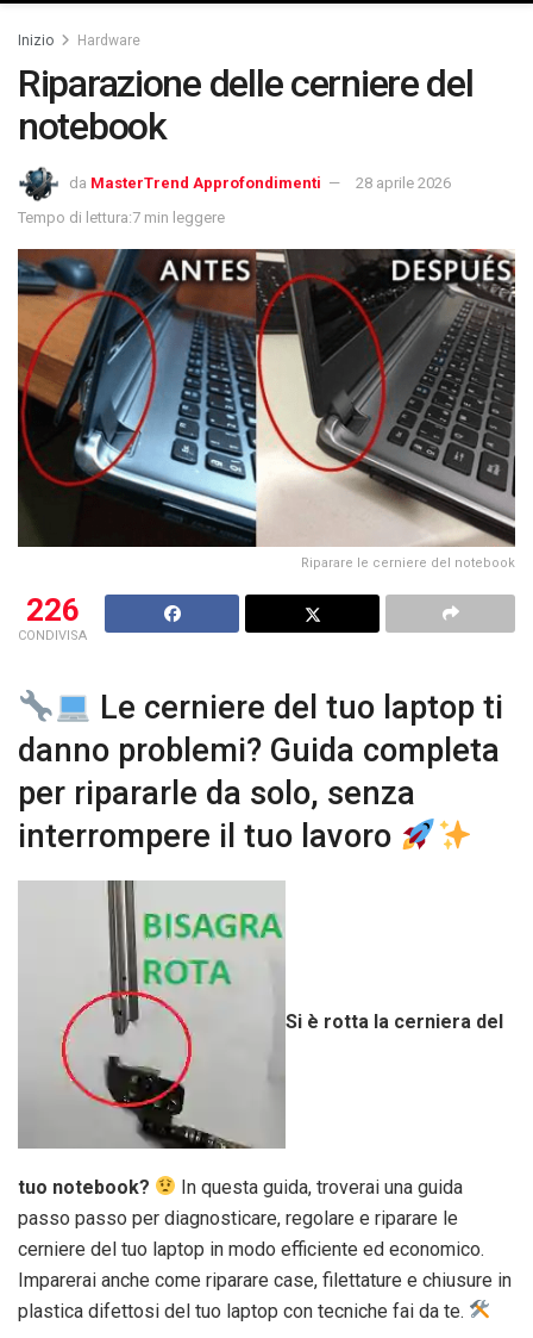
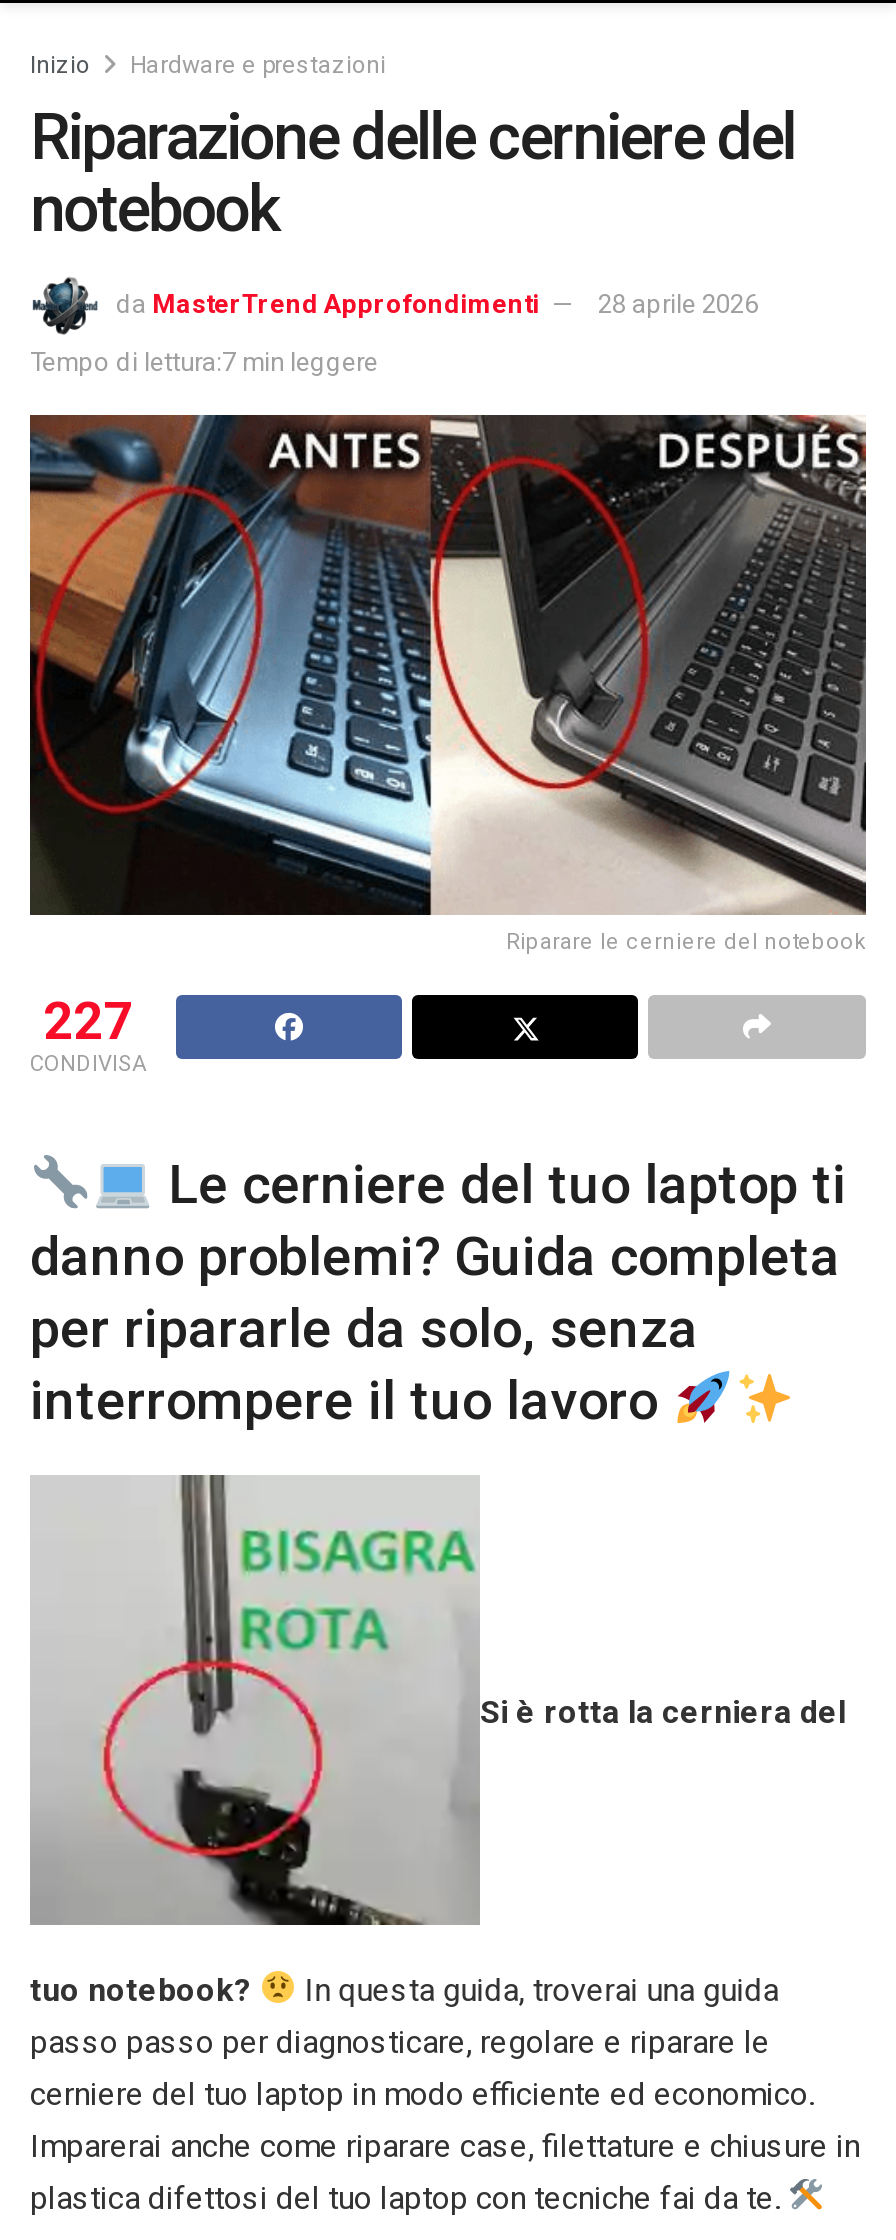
[77,32,140,49] Hardware -> [130,51,386,79] Hardware e prestazioni
[26,592,79,627] 226 -> [43,990,133,1050] 227

